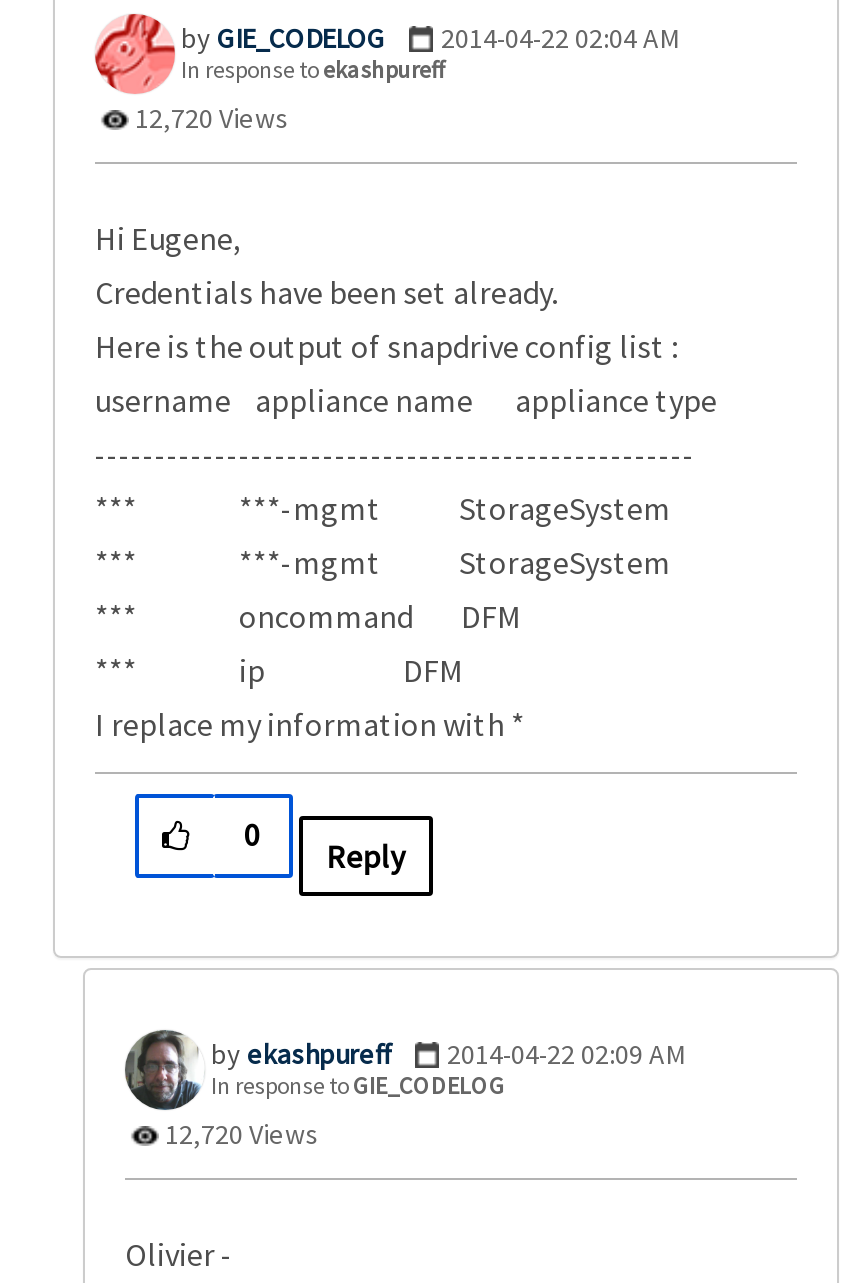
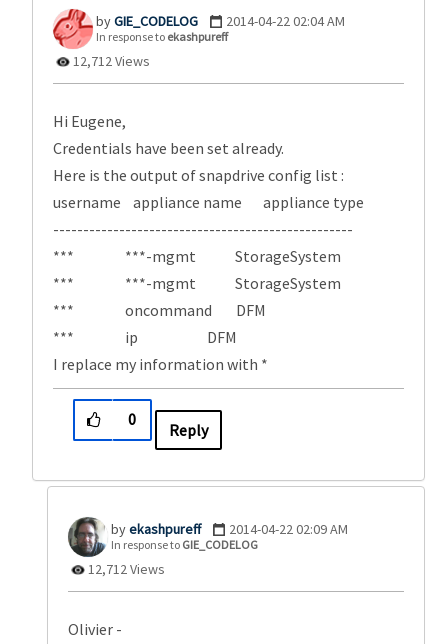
[129,100,289,136] 12,720 Views -> [70,52,150,70] 12,712 Views
[159,1116,319,1152] 12,720 Views -> [85,560,165,578] 12,712 Views

